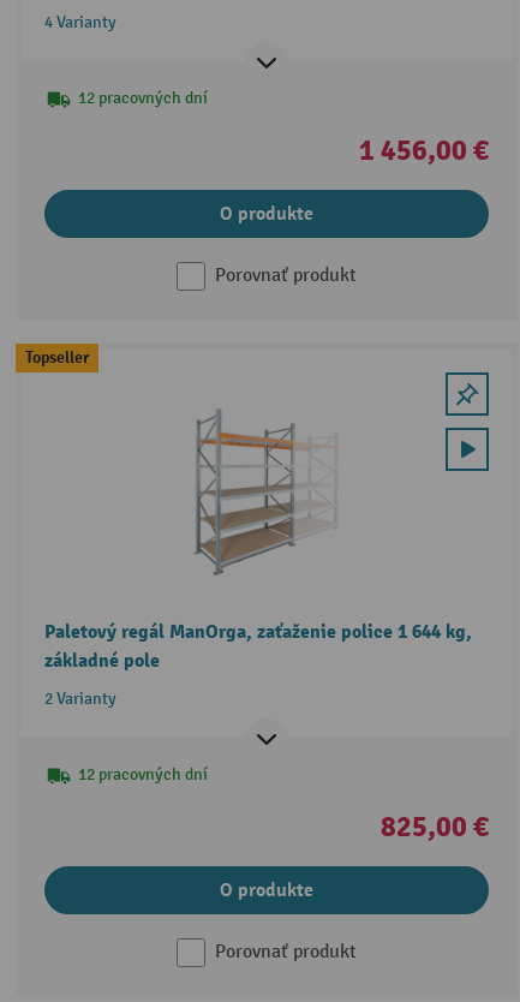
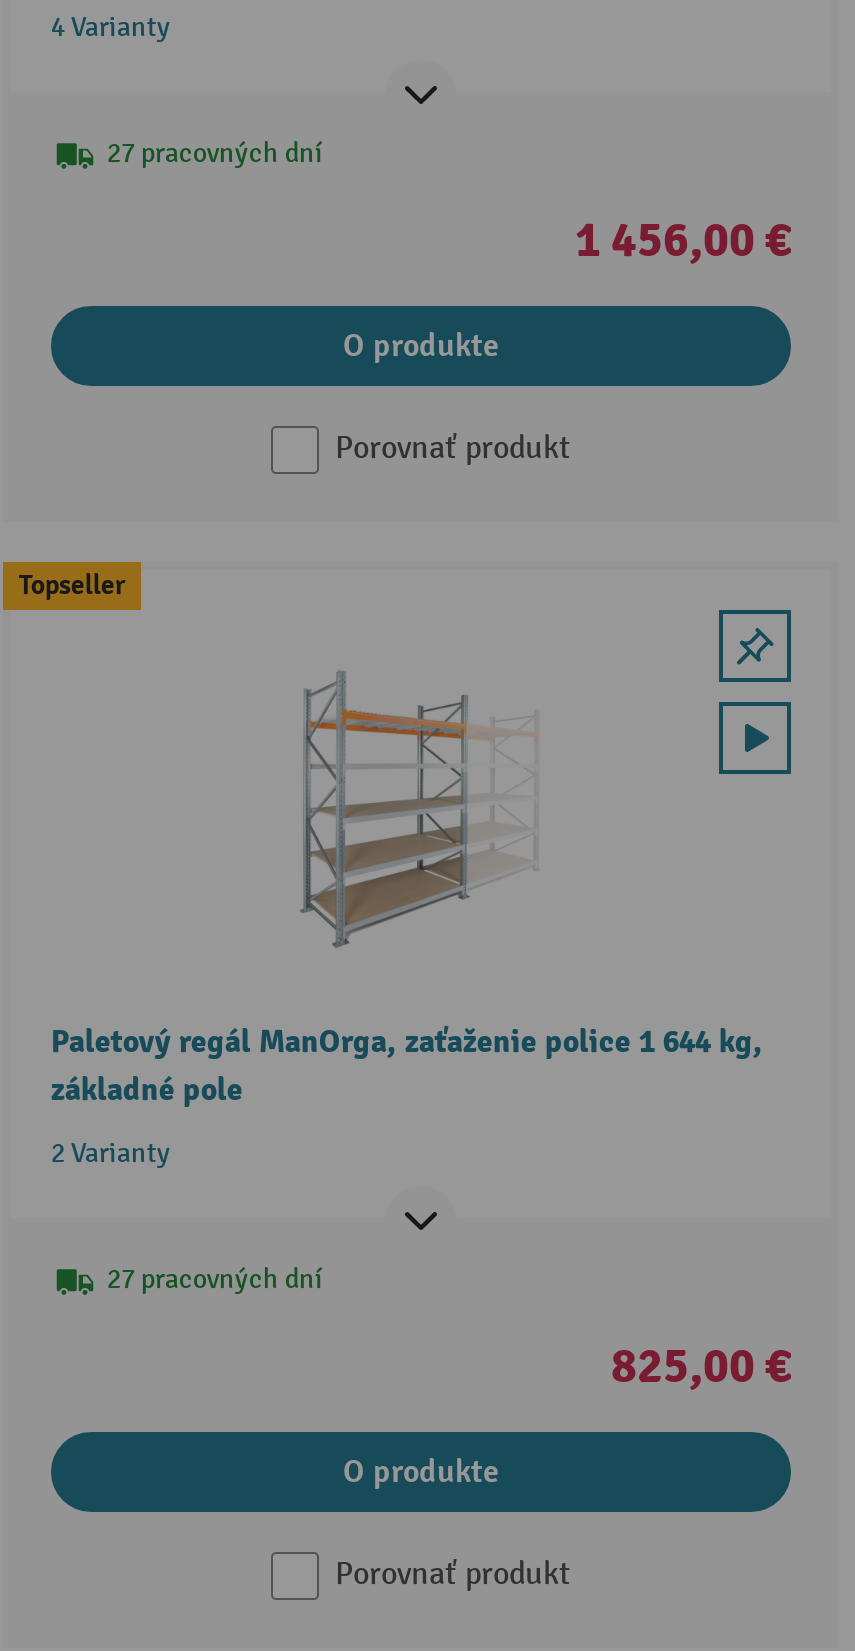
[78,88,208,108] 12 pracovných dní -> [107,136,323,170] 27 pracovných dní
[78,764,208,784] 12 pracovných dní -> [107,1261,323,1295] 27 pracovných dní

